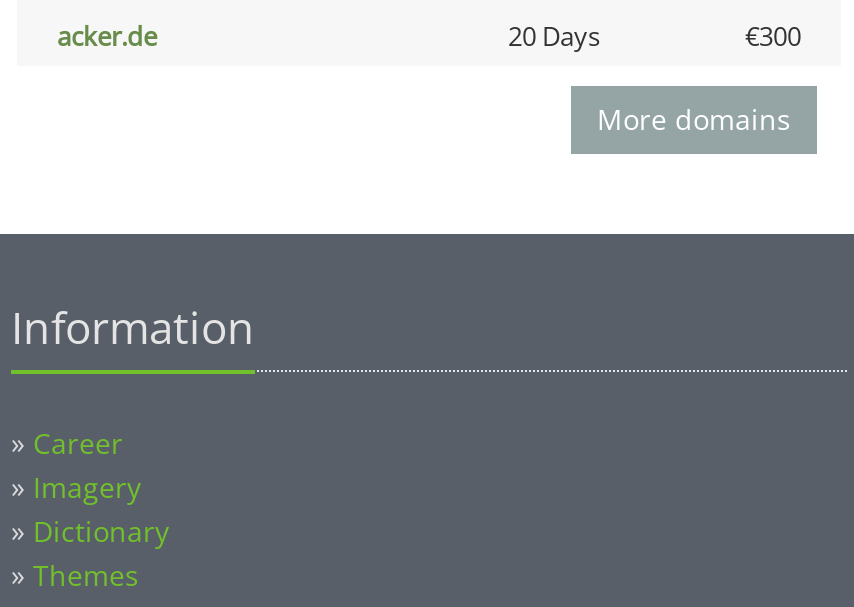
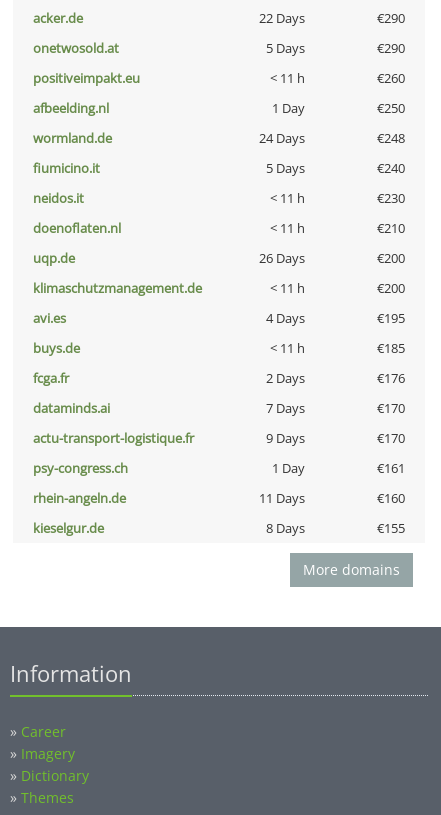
[508,18,801,54] 20 Days | €300 -> [33,9,405,537] 22 Days | €290 | onetwosold.at | 5 Days | €290 | positiveimpakt.eu | < 11 h | €260 | afbeelding.nl | 1 Day | €250 | wormland.de | 24 Days | €248 | fiumicino.it | 5 Days | €240 | neidos.it | < 11 h | €230 | doenoflaten.nl | < 11 h | €210 | uqp.de | 26 Days | €200 | klimaschutzmanagement.de | < 11 h | €200 | avi.es | 4 Days | €195 | buys.de | < 11 h | €185 | fcga.fr | 2 Days | €176 | dataminds.ai | 7 Days | €170 | actu-transport-logistique.fr | 9 Days | €170 | psy-congress.ch | 1 Day | €161 | rhein-angeln.de | 11 Days | €160 | kieselgur.de | 8 Days | €155

